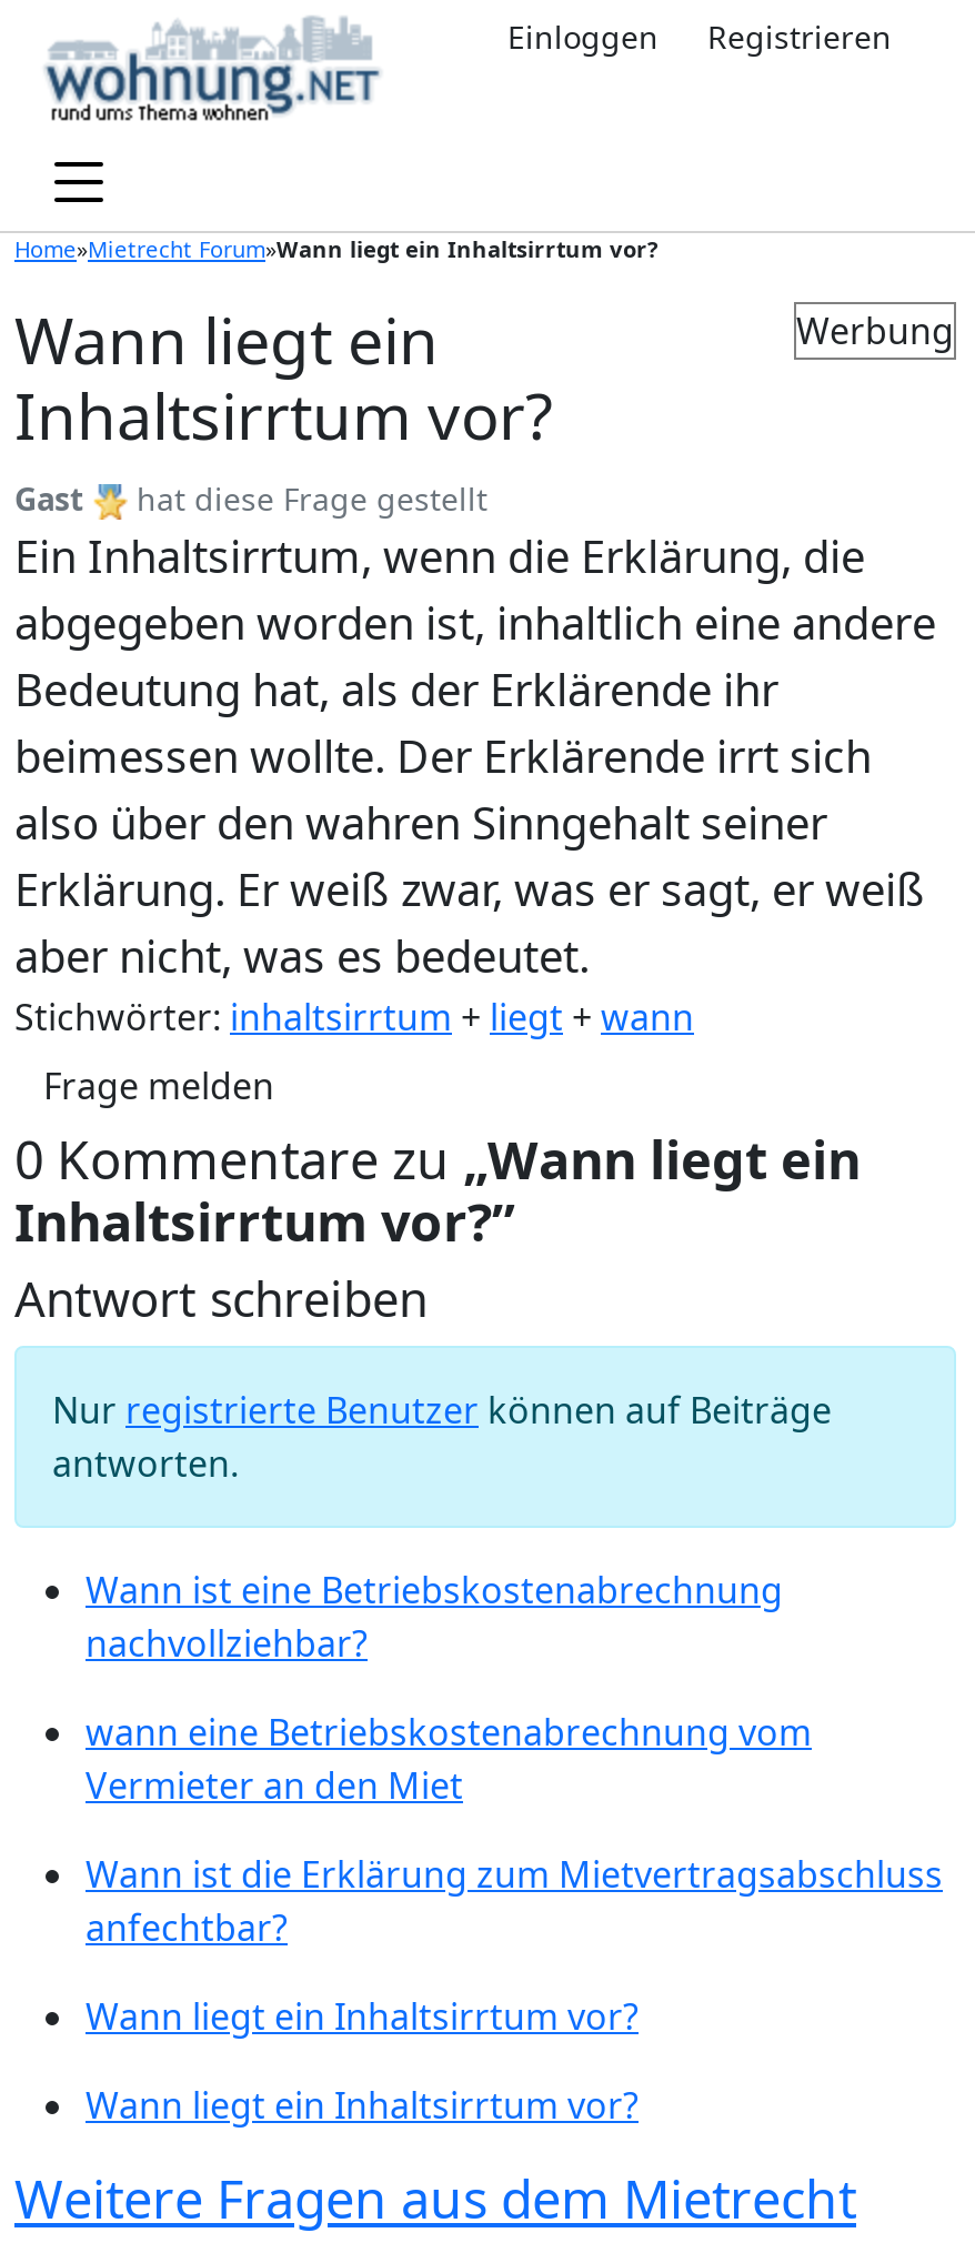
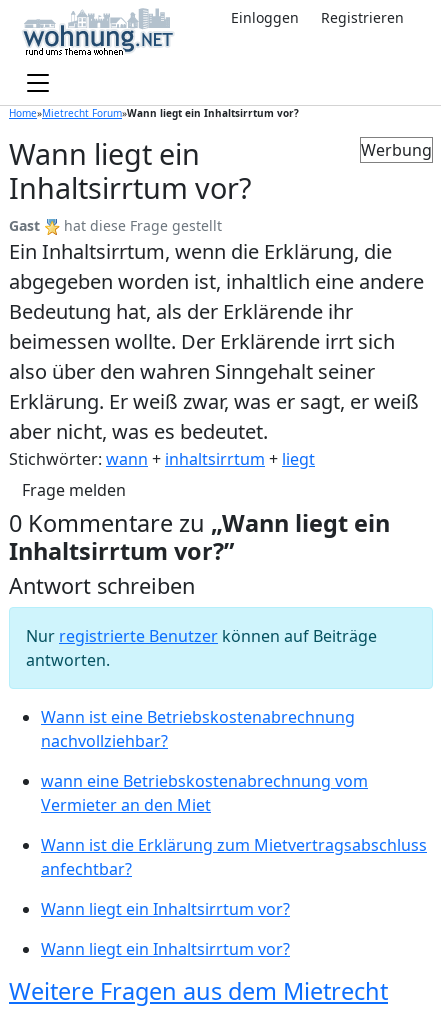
[14,993,694,1042] Stichwörter: inhaltsirrtum + liegt + wann -> [9,448,315,470] Stichwörter: wann + inhaltsirrtum + liegt

